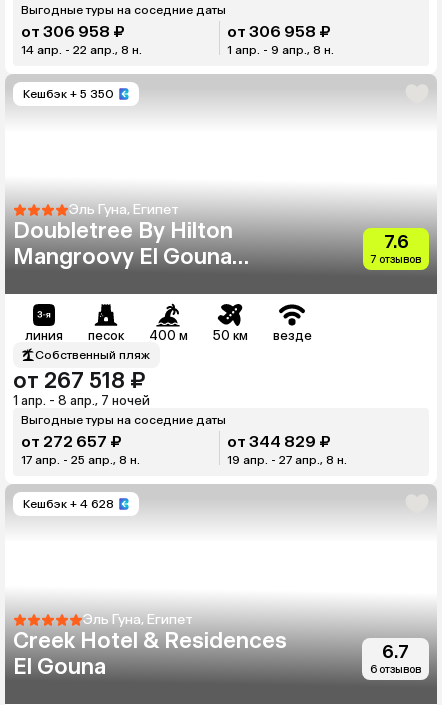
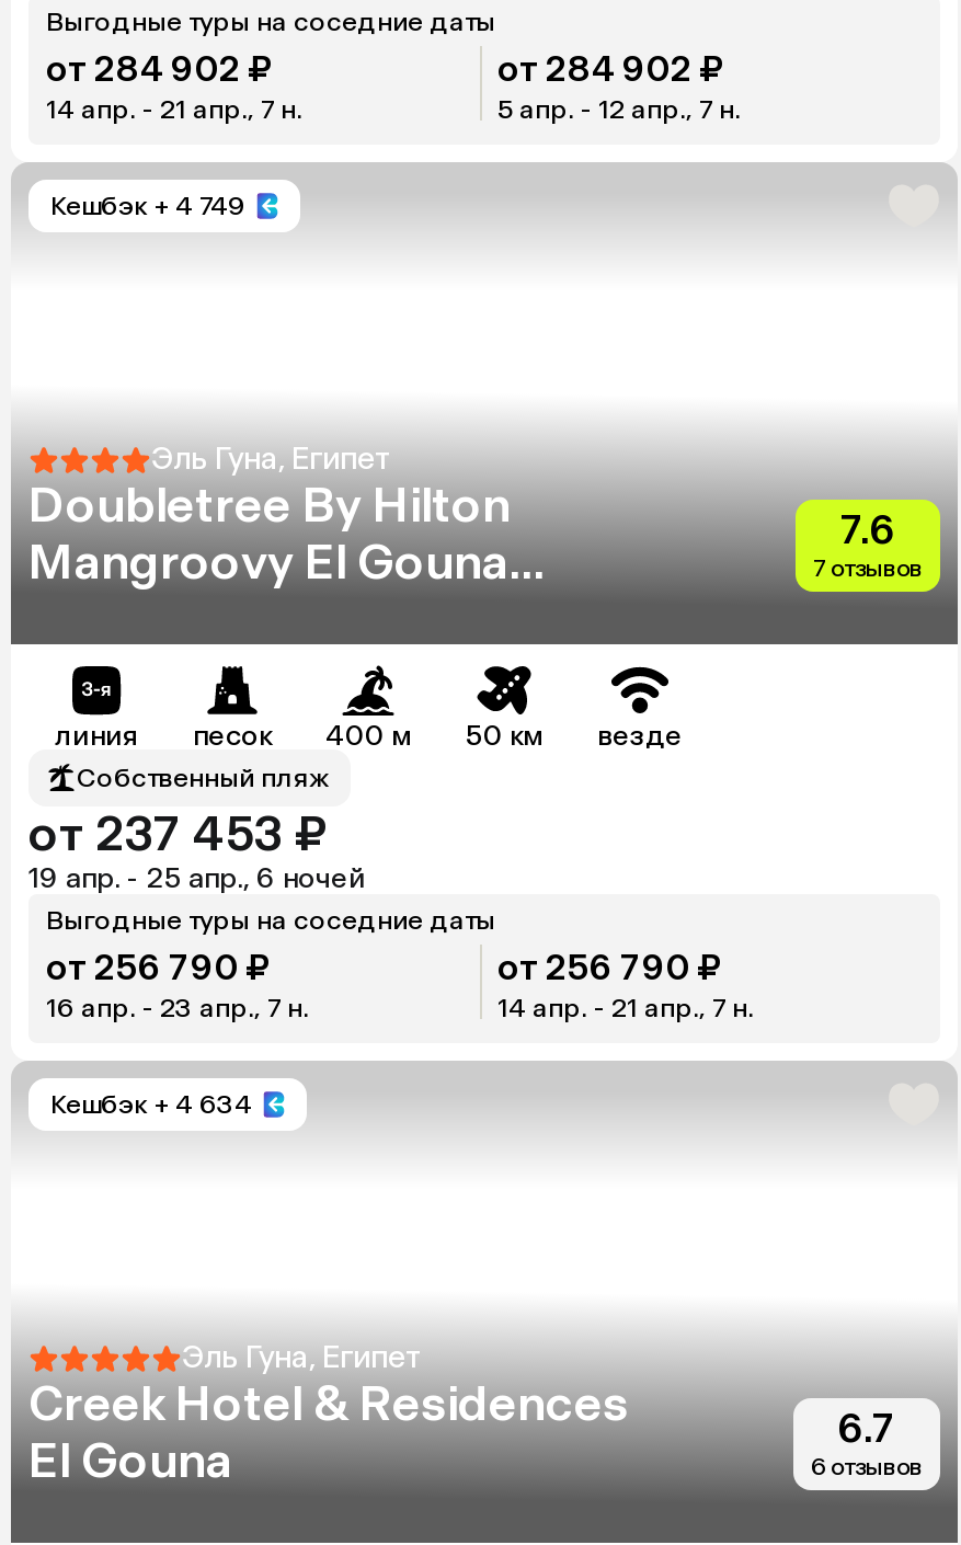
[21,22,125,41] от 306 958 ₽ -> [46,48,274,90] от 284 902 ₽
[227,22,331,41] от 306 958 ₽ -> [497,48,725,90] от 284 902 ₽
[21,43,142,57] 14 апр. - 22 апр., 8 н. -> [46,94,302,125] 14 апр. - 21 апр., 7 н.
[227,43,334,57] 1 апр. - 9 апр., 8 н. -> [497,94,741,125] 5 апр. - 12 апр., 7 н.
[23,87,114,101] Кешбэк + 5 350 -> [50,191,245,221] Кешбэк + 4 749
[13,367,145,394] от 267 518 ₽ -> [28,804,327,863] от 237 453 ₽
[13,393,150,408] 1 апр. - 8 апр., 7 ночей -> [28,861,366,894] 19 апр. - 25 апр., 6 ночей
[21,432,122,451] от 272 657 ₽ -> [46,947,272,988] от 256 790 ₽
[227,432,331,451] от 344 829 ₽ -> [497,947,723,988] от 256 790 ₽
[21,453,140,467] 17 апр. - 25 апр., 8 н. -> [46,993,309,1023] 16 апр. - 23 апр., 7 н.
[227,453,347,467] 19 апр. - 27 апр., 8 н. -> [497,993,754,1023] 14 апр. - 21 апр., 7 н.
[23,497,114,511] Кешбэк + 4 628 -> [50,1089,252,1120] Кешбэк + 4 634

